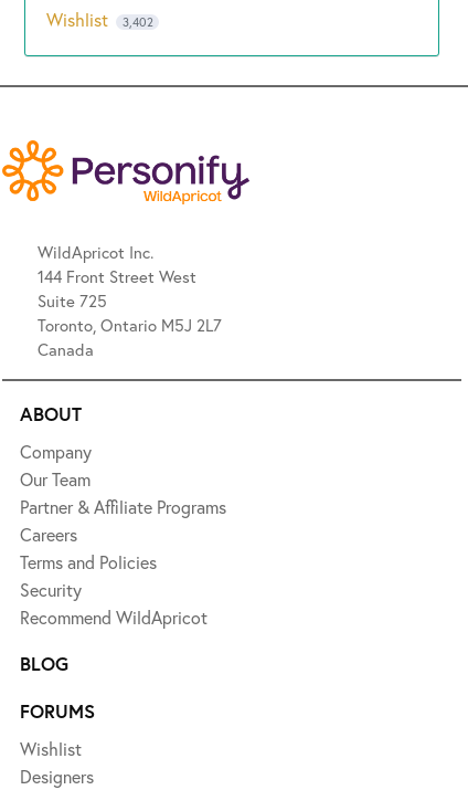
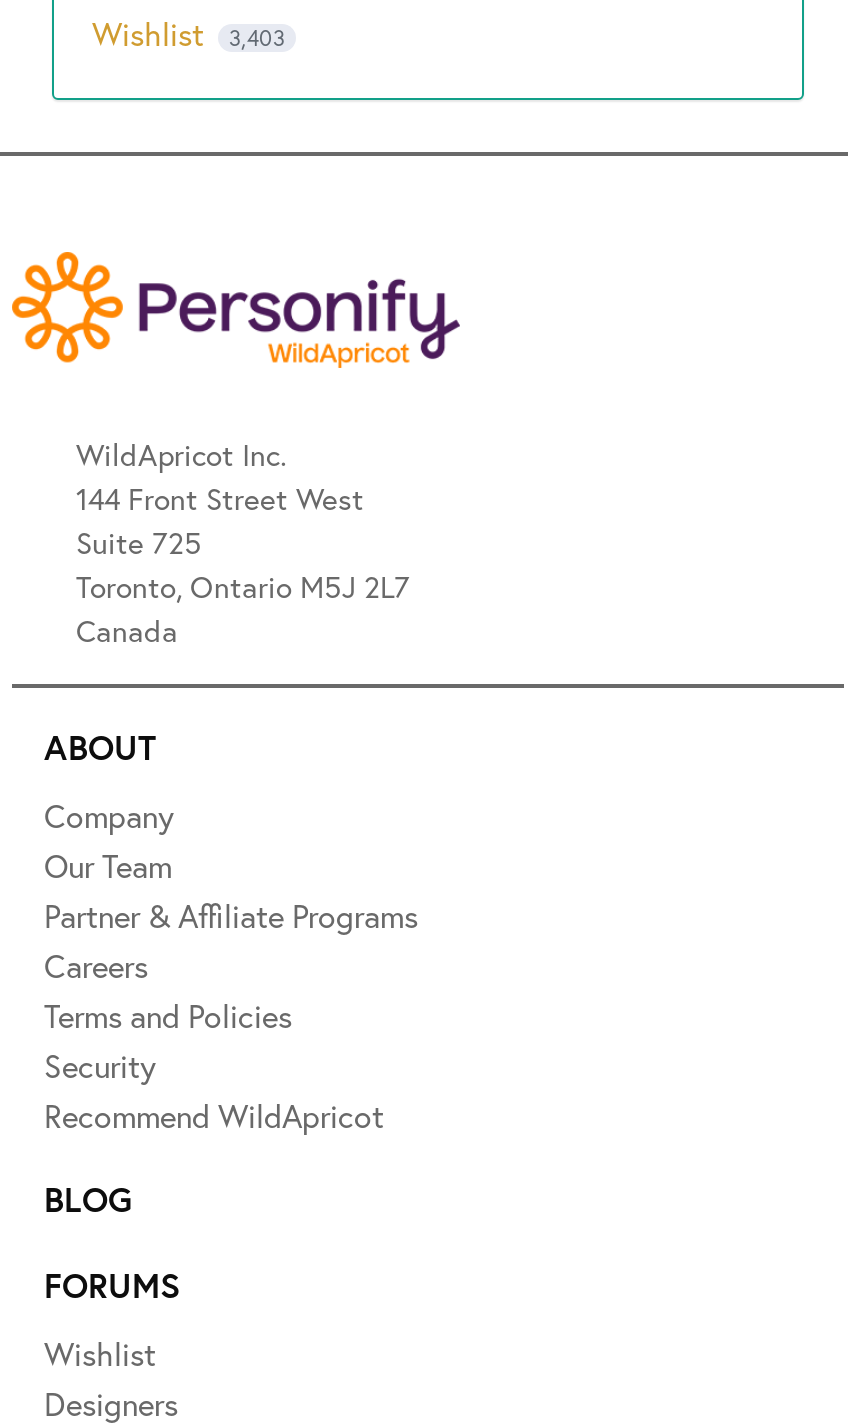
[46,7,153,31] Wishlist 3,402 -> [92,11,285,53] Wishlist 3,403

